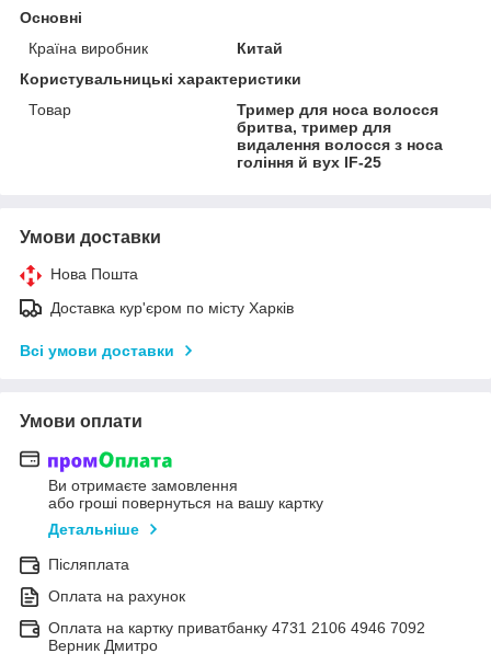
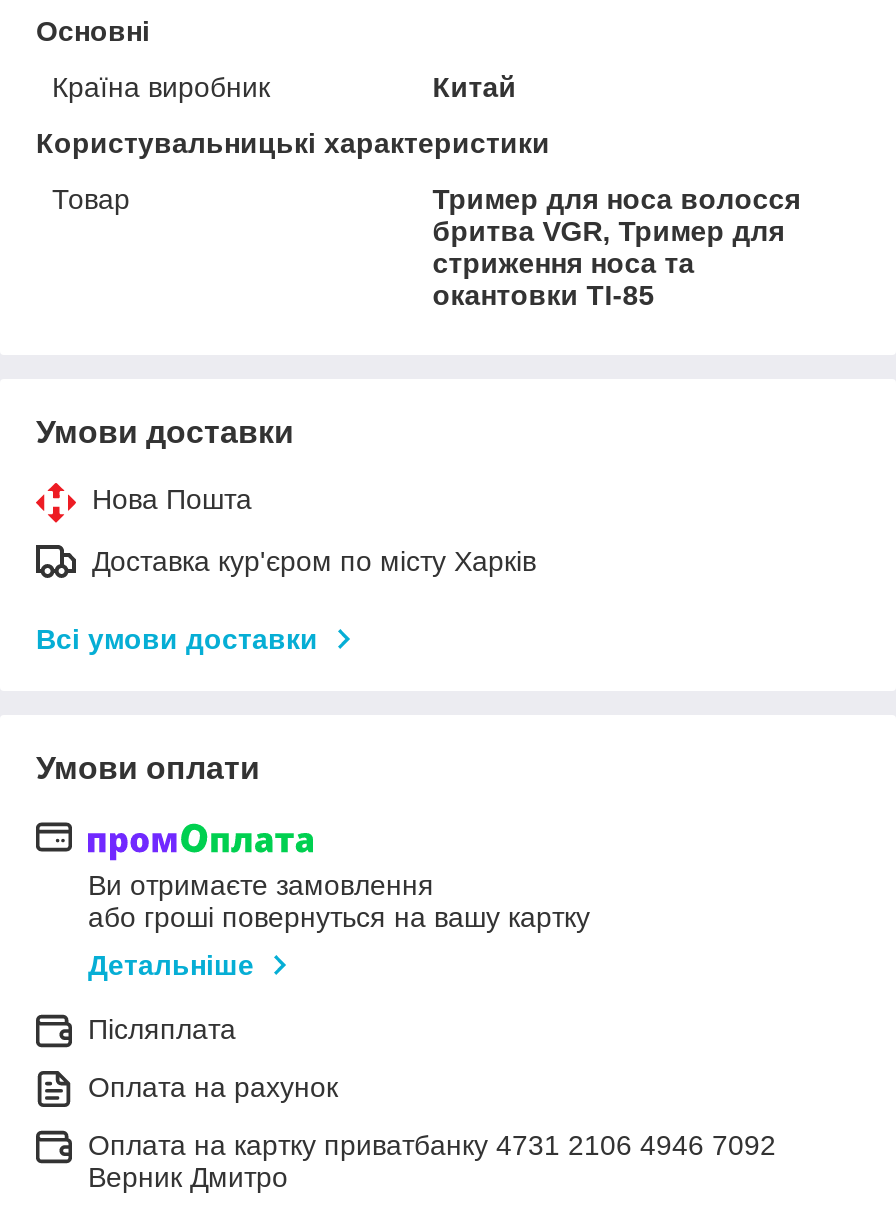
[237,119,443,171] бритва, тример для | видалення волосся з носа | гоління й вух IF-25 -> [432,216,784,312] бритва VGR, Тример для | стриження носа та | окантовки TI-85

